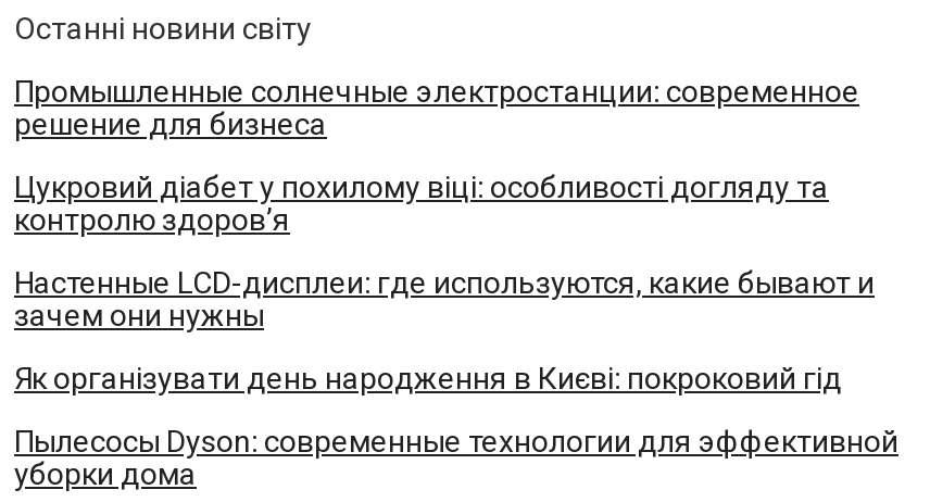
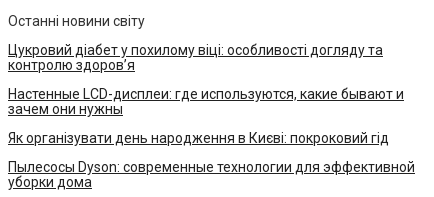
[14,74,859,141] Промышленные солнечные электростанции: современное | решение для бизнеса -> none

